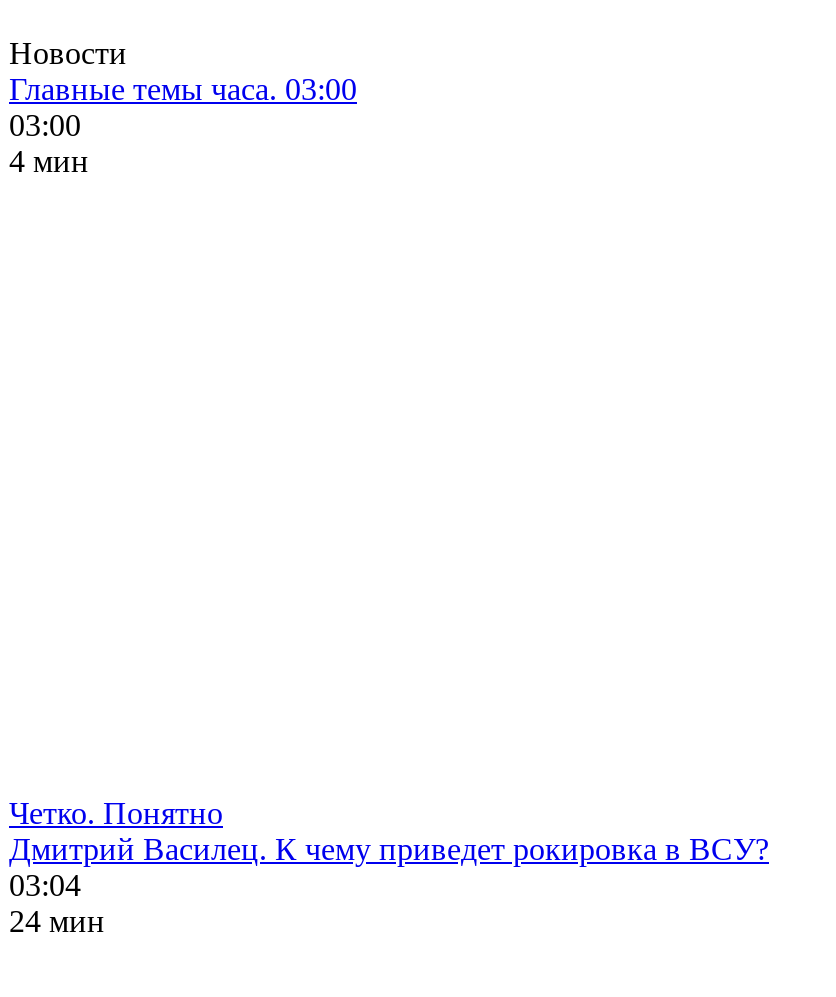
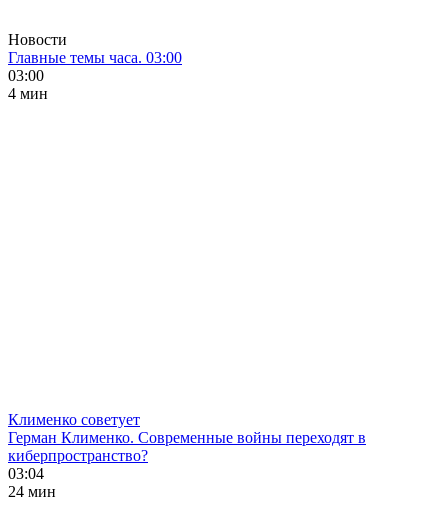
[9,796,769,866] Четко. Понятно | Дмитрий Василец. К чему приведет рокировка в ВСУ? -> [8,411,366,464] Клименко советует | Герман Клименко. Современные войны переходят в | киберпространство?

